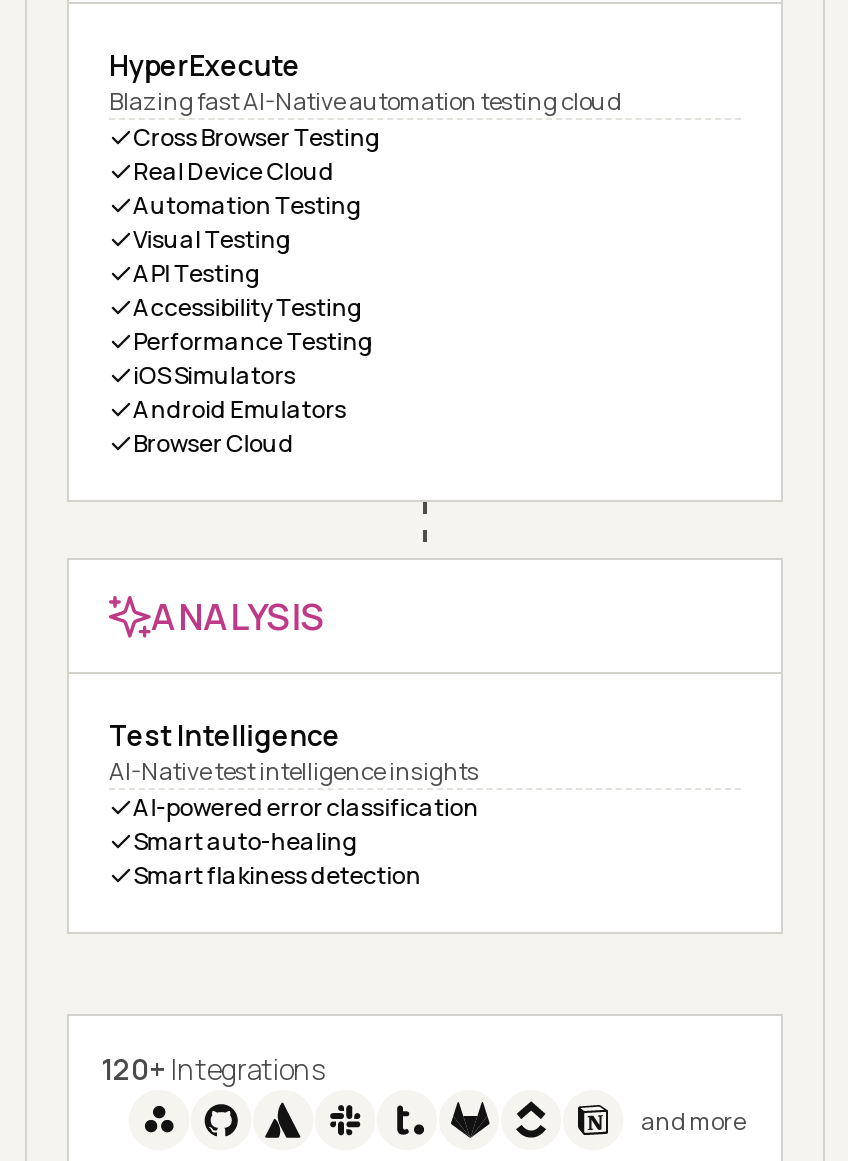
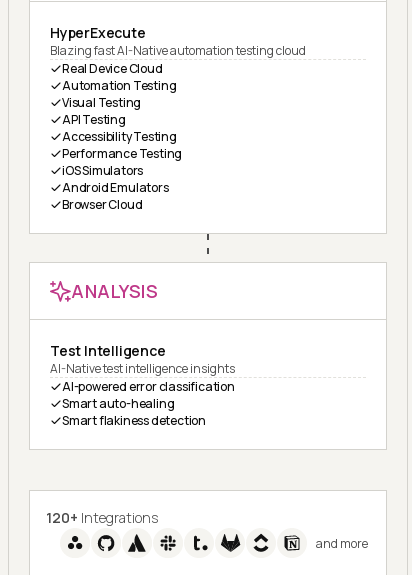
[133,120,381,154] Cross Browser Testing -> none

